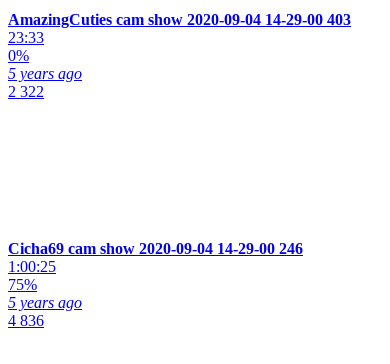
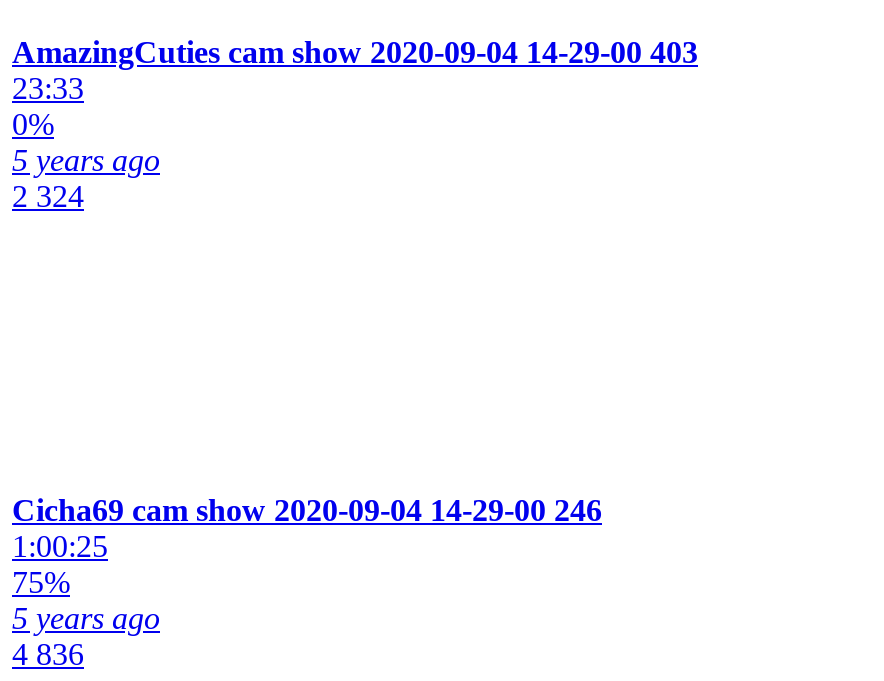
[8,83,44,100] 2 322 -> [12,179,84,213] 2 324

